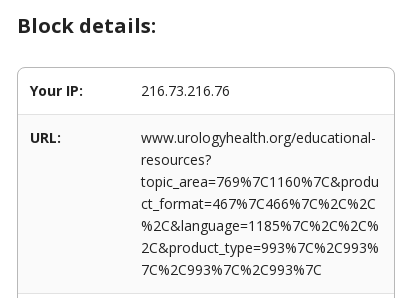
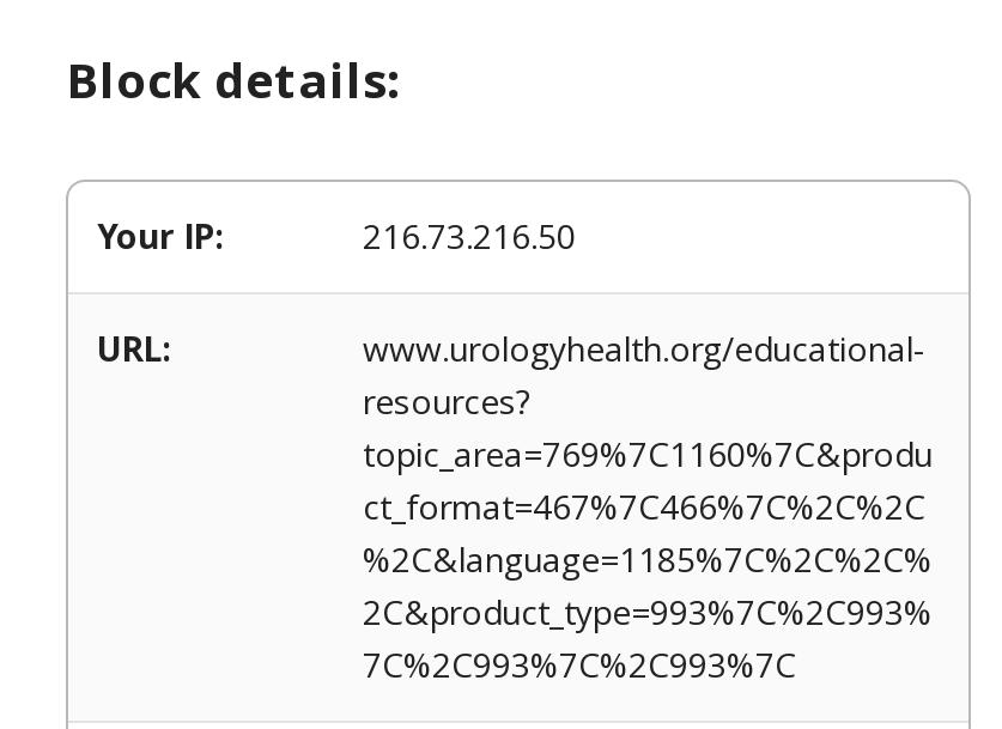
[141,81,230,100] 216.73.216.76 -> [363,213,576,259] 216.73.216.50

